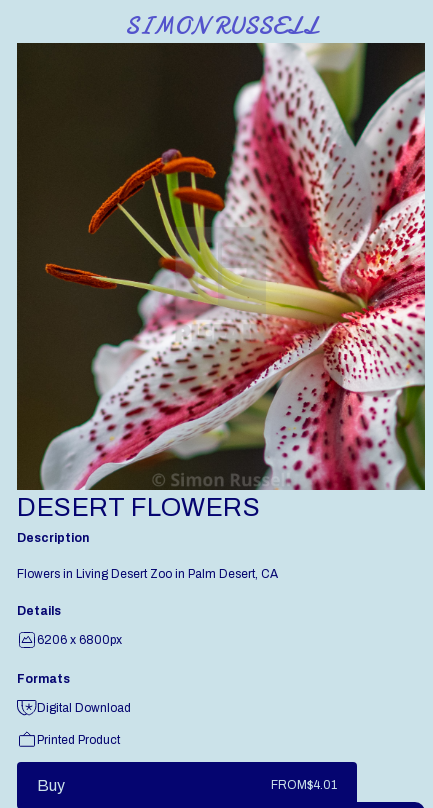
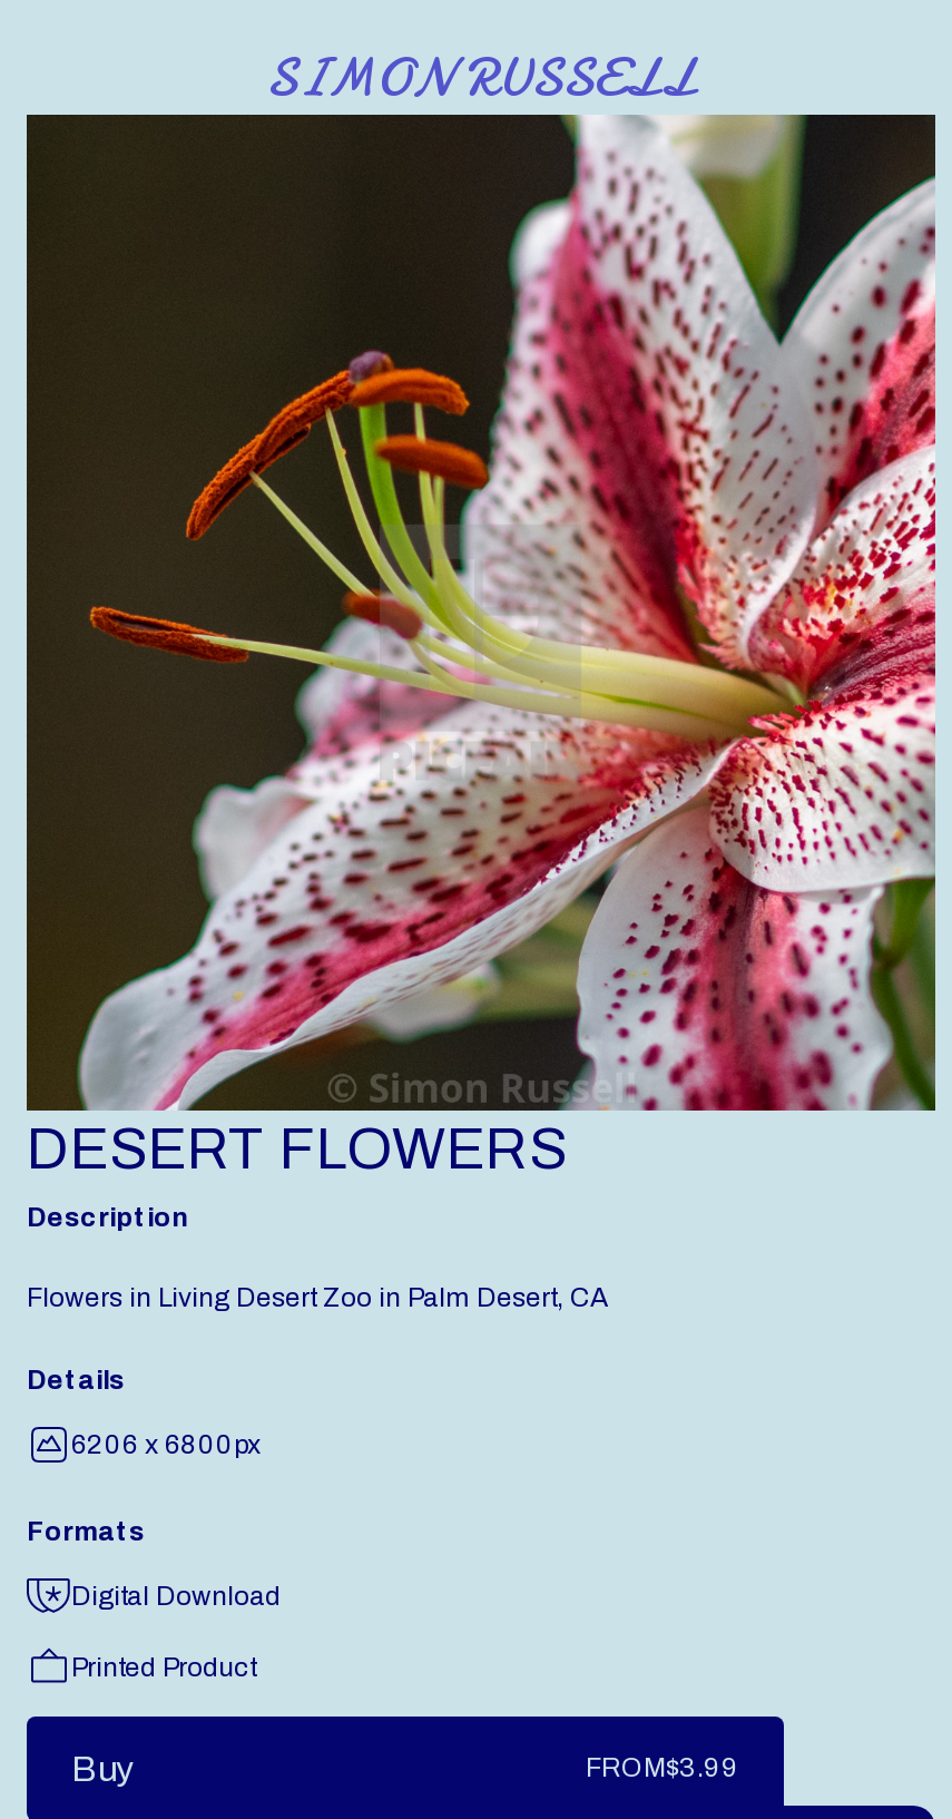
[271,778,337,792] FROM$4.01 -> [586,1753,739,1784] FROM$3.99

